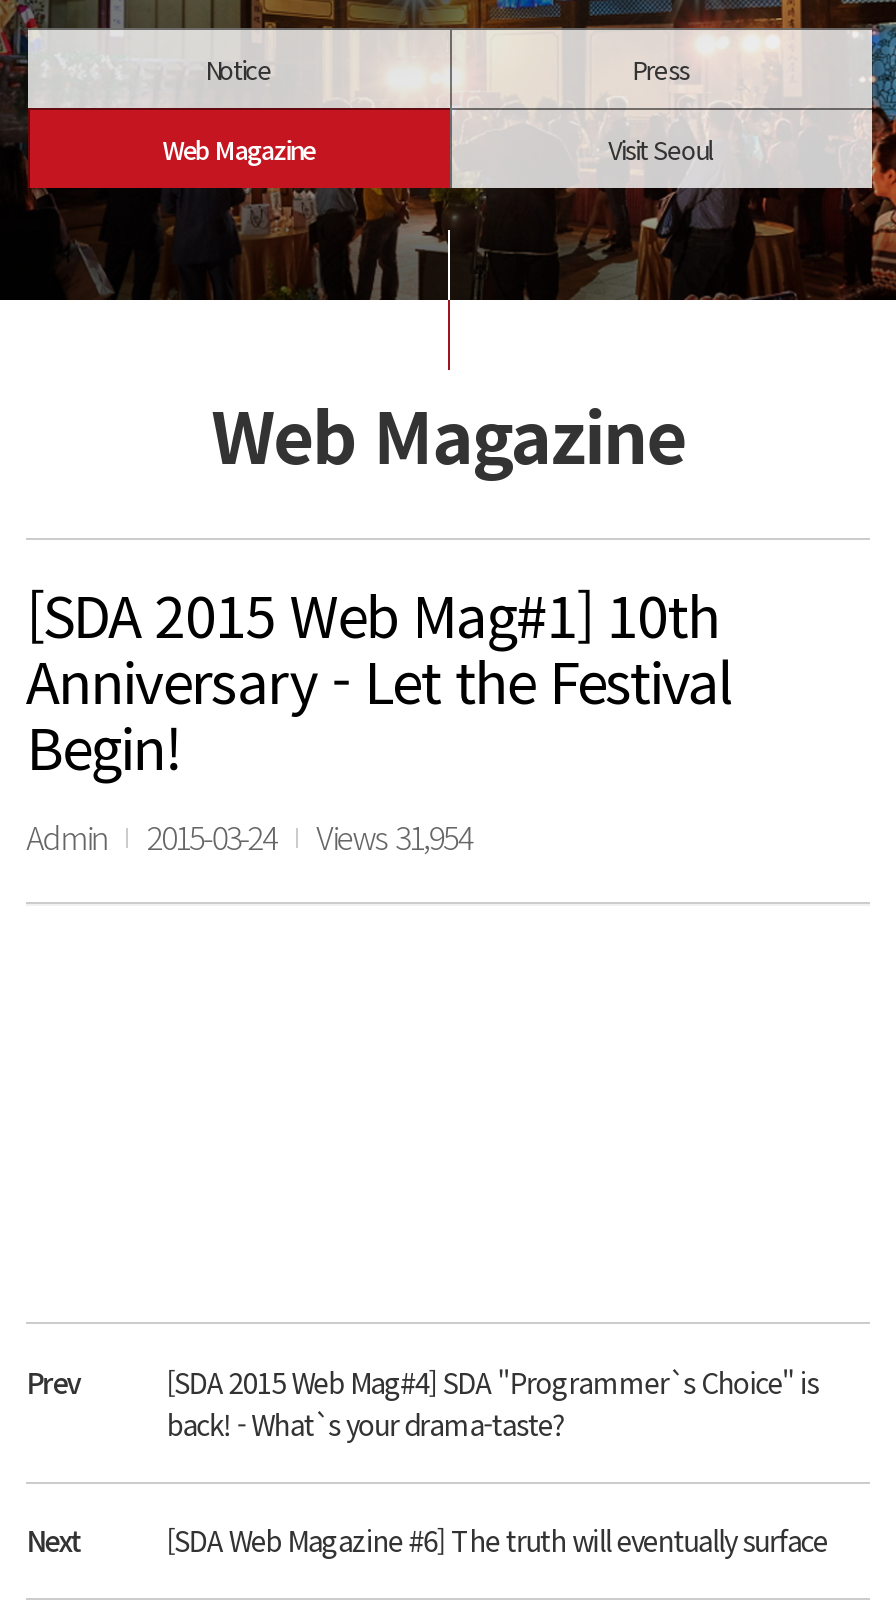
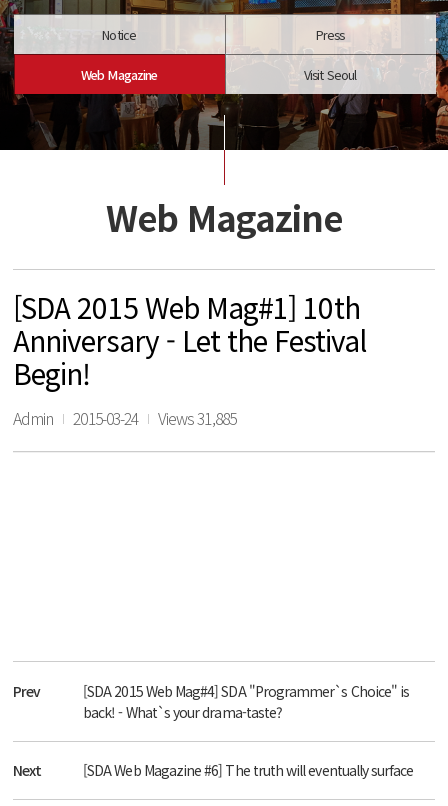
[26,814,472,860] Admin 2015-03-24 Views 31,954 -> [13,407,236,430] Admin 2015-03-24 Views 31,885

